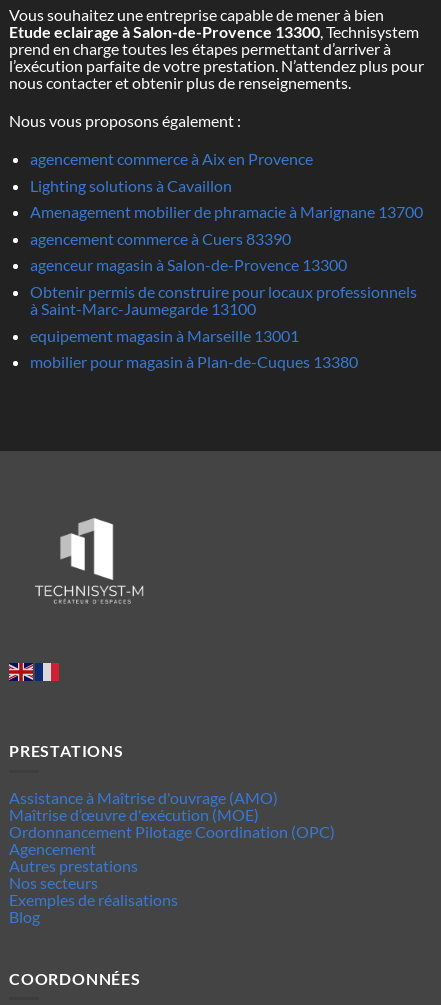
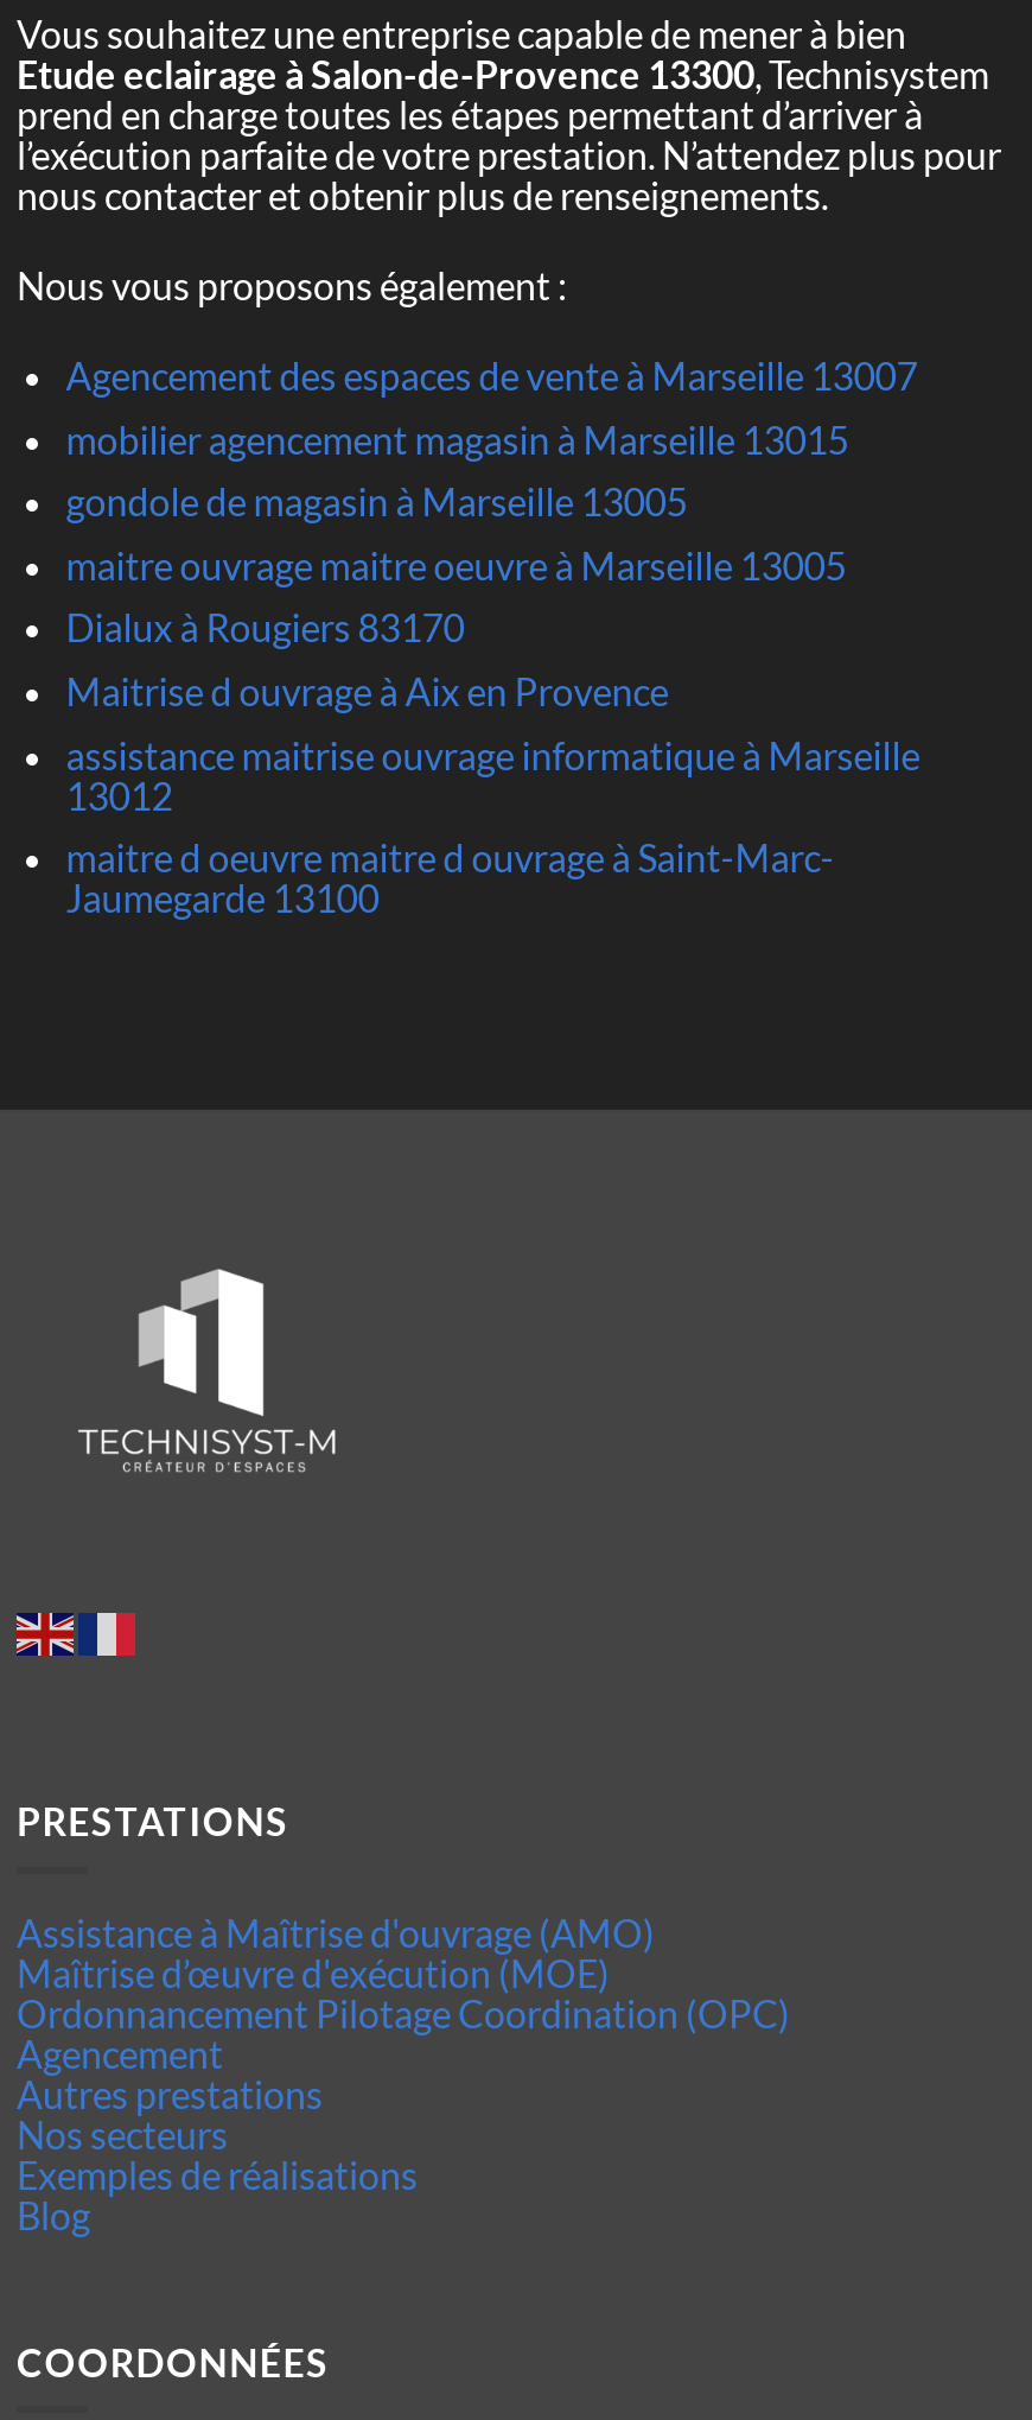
[30,149,423,371] agencement commerce à Aix en Provence | Lighting solutions à Cavaillon | Amenagement mobilier de phramacie à Marignane 13700 | agencement commerce à Cuers 83390 | agenceur magasin à Salon-de-Provence 13300 | Obtenir permis de construire pour locaux professionnels | à Saint-Marc-Jaumegarde 13100 | equipement magasin à Marseille 13001 | mobilier pour magasin à Plan-de-Cuques 13380 -> [66,352,920,920] Agencement des espaces de vente à Marseille 13007 | mobilier agencement magasin à Marseille 13015 | gondole de magasin à Marseille 13005 | maitre ouvrage maitre oeuvre à Marseille 13005 | Dialux à Rougiers 83170 | Maitrise d ouvrage à Aix en Provence | assistance maitrise ouvrage informatique à Marseille | 13012 | maitre d oeuvre maitre d ouvrage à Saint-Marc- | Jaumegarde 13100

